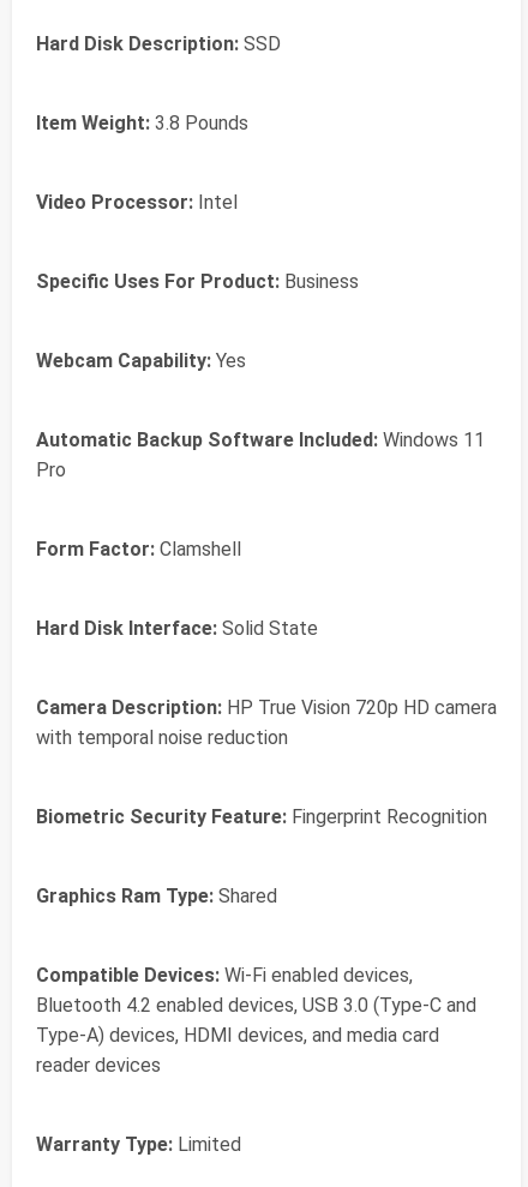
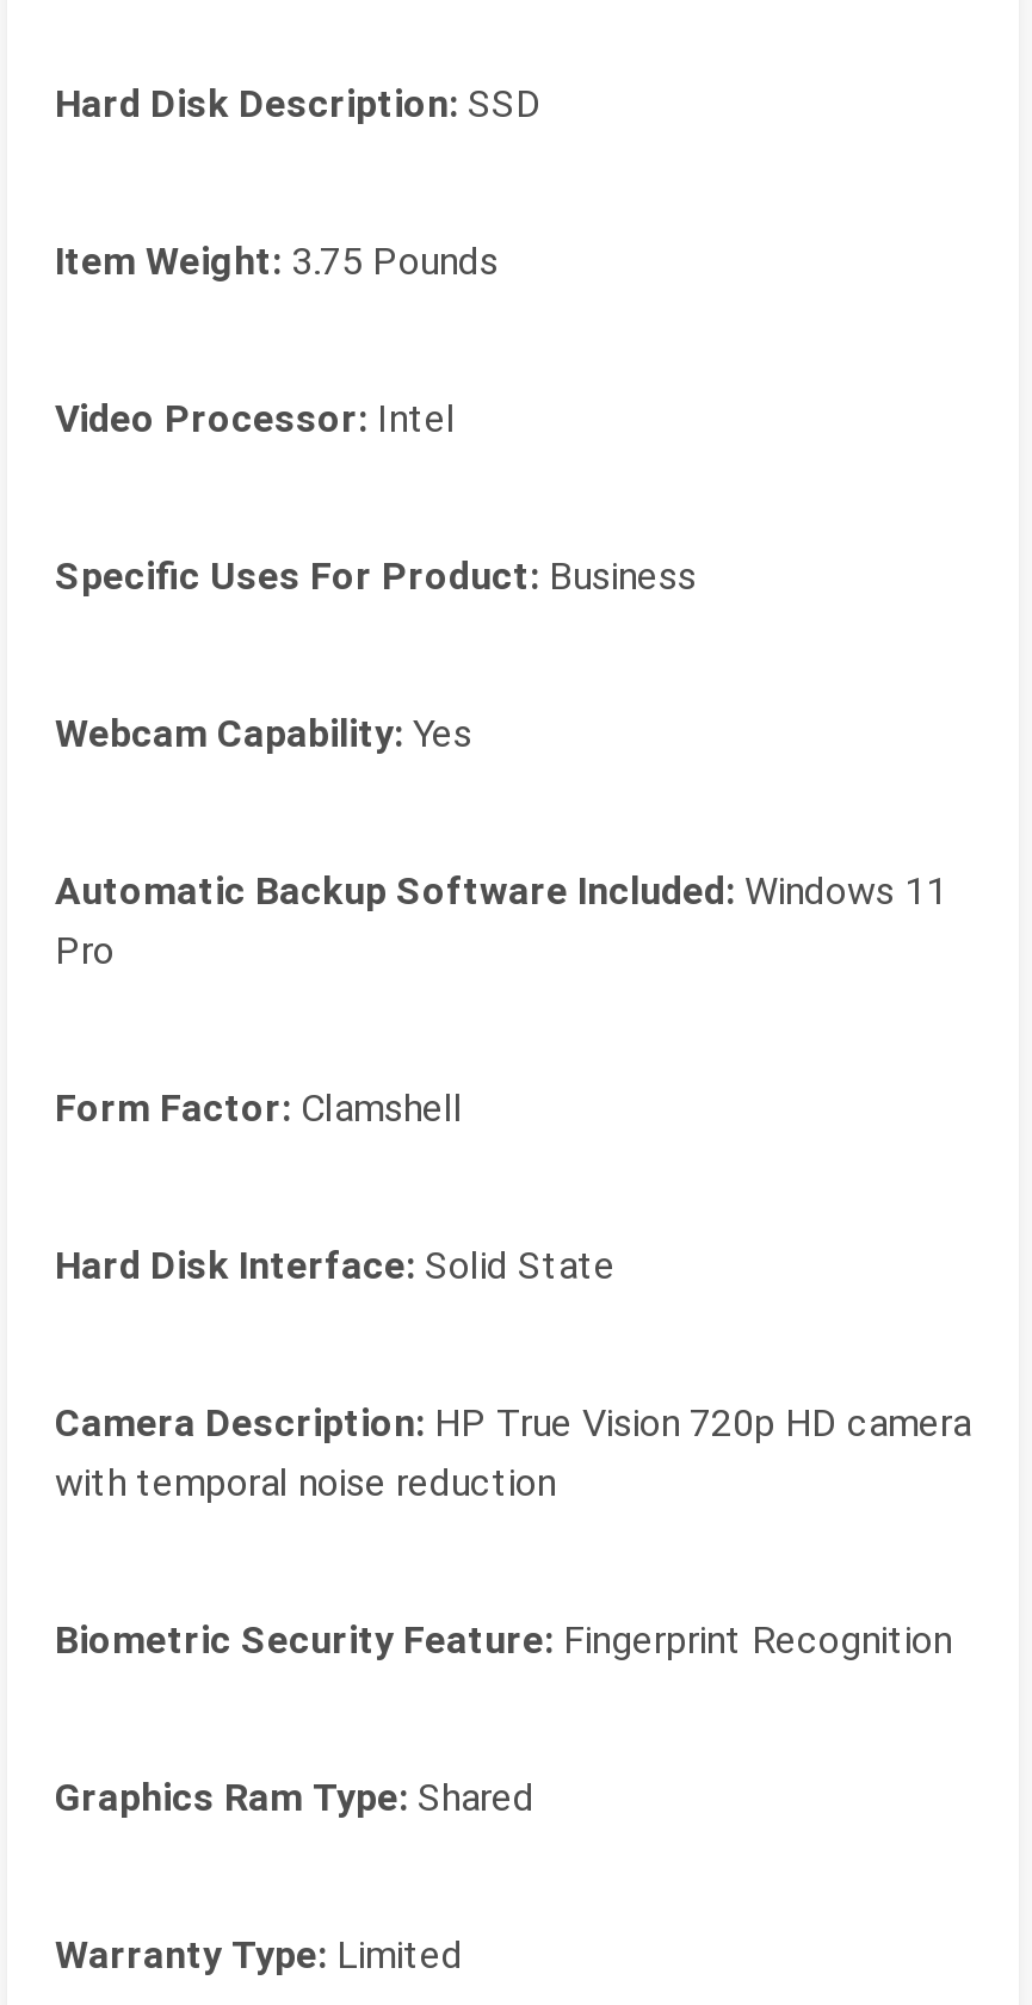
[36,111,248,134] Item Weight: 3.8 Pounds -> [55,239,499,284] Item Weight: 3.75 Pounds
[36,963,476,1076] Compatible Devices: Wi-Fi enabled devices, | Bluetooth 4.2 enabled devices, USB 3.0 (Type-C and | Type-A) devices, HDMI devices, and media card | reader devices -> none

